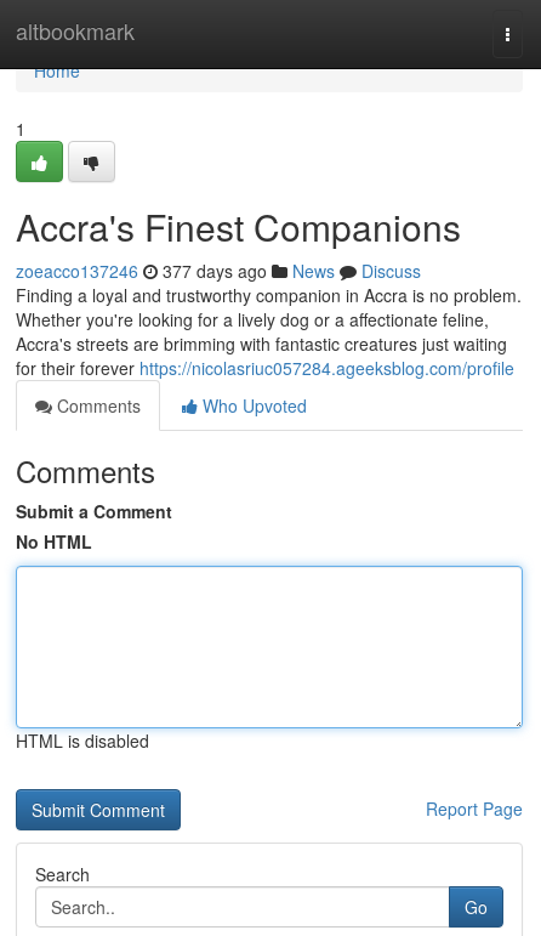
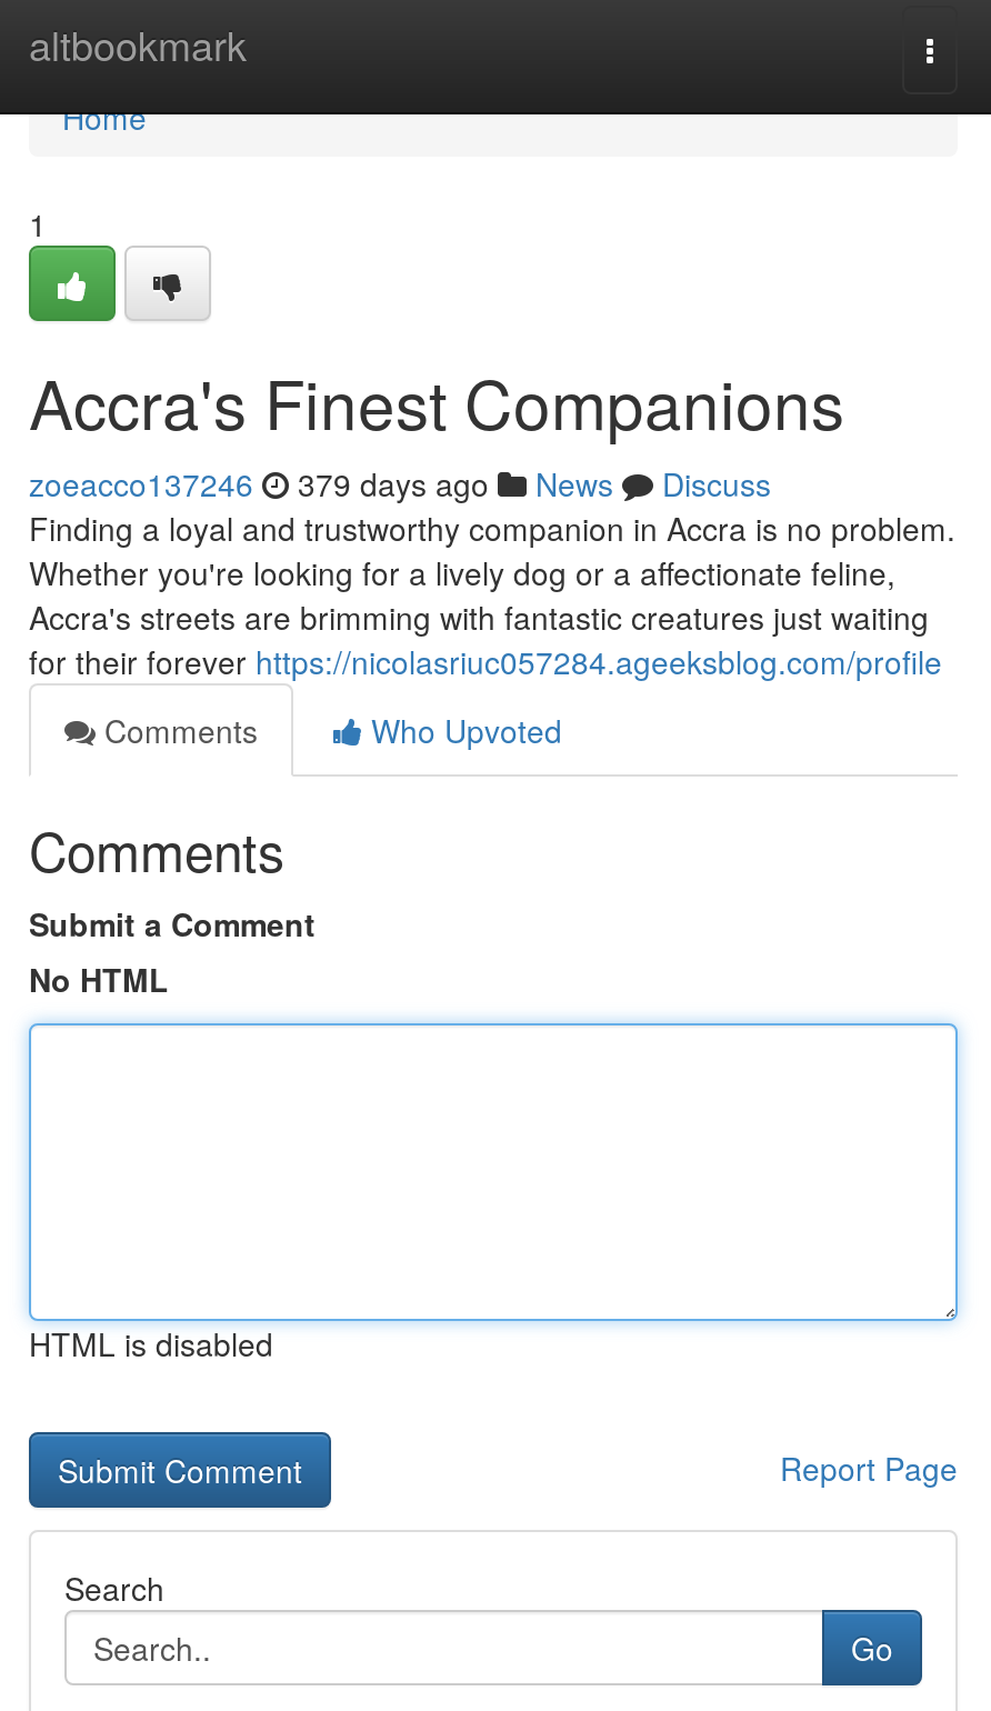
[16,259,421,283] zoeacco137246 377 days ago News Discuss -> [29,461,771,506] zoeacco137246 379 days ago News Discuss

